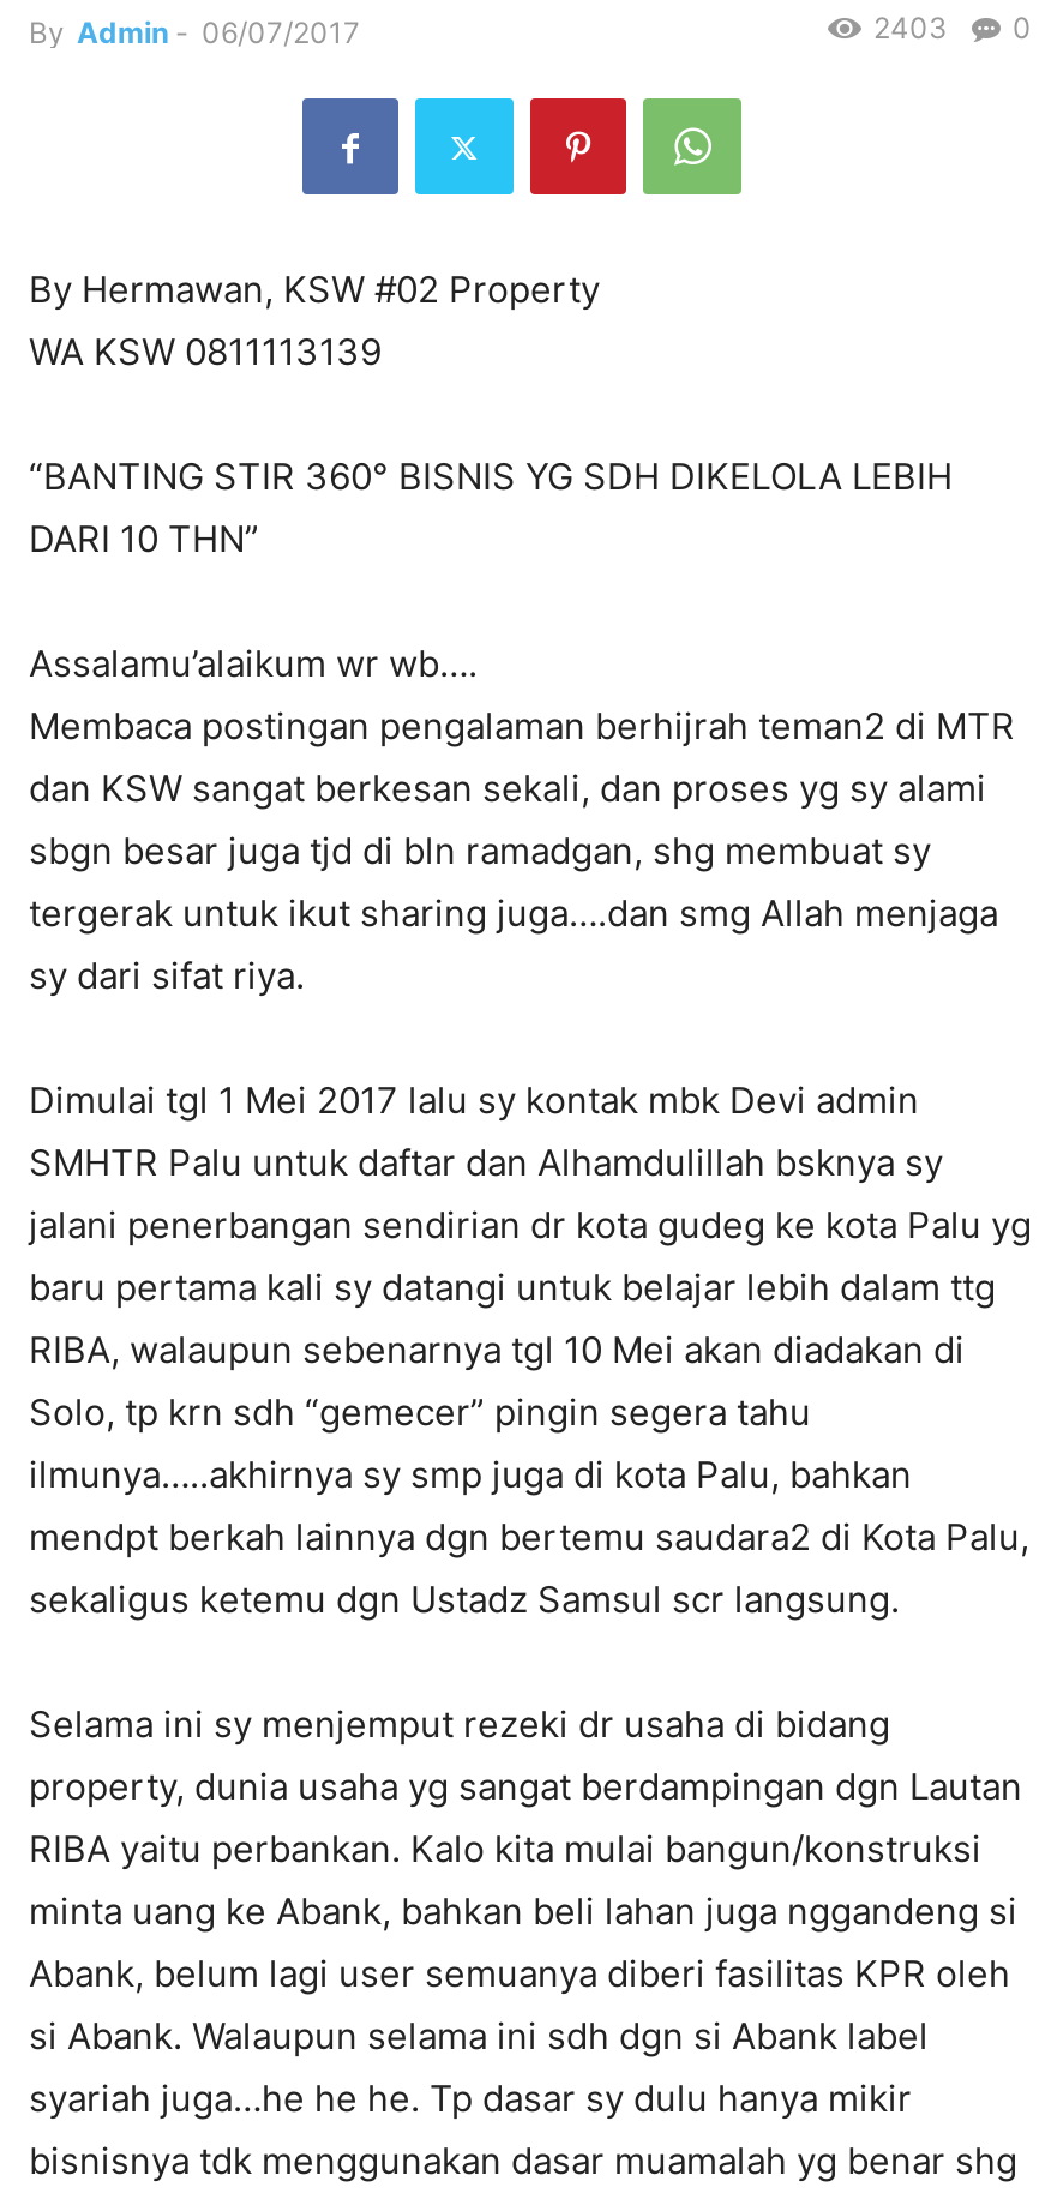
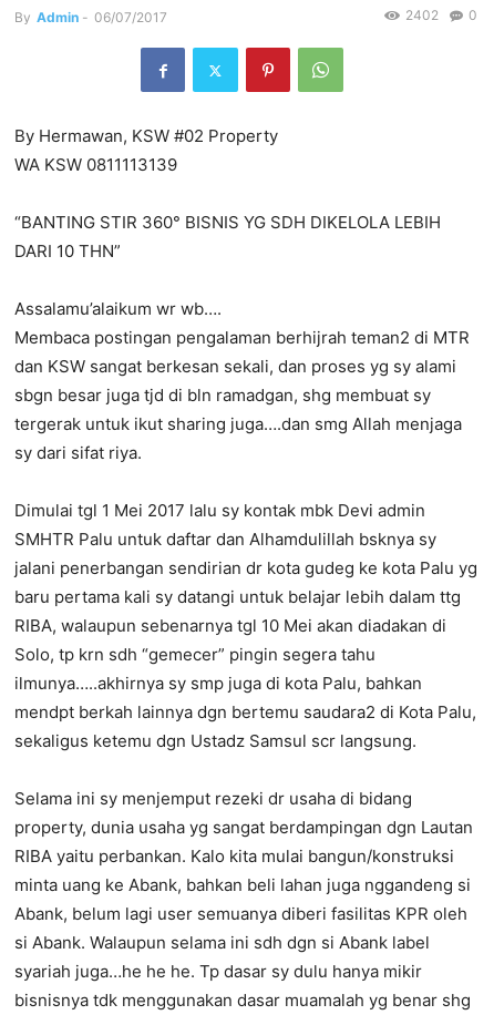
[873,10,1032,46] 2403 0 -> [405,7,477,23] 2402 0

